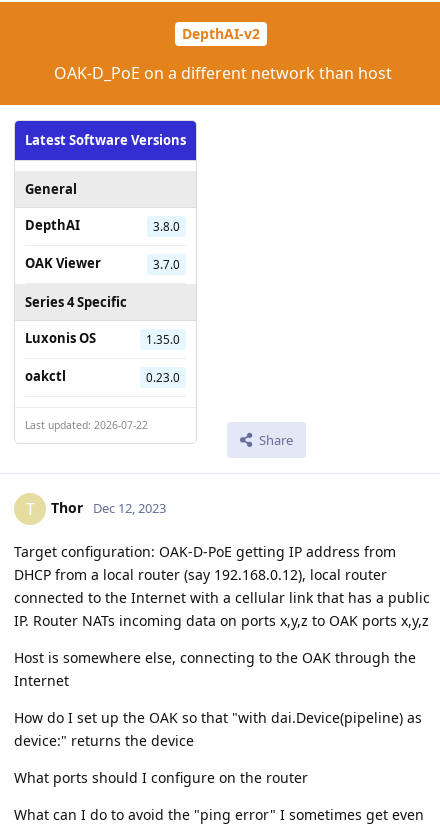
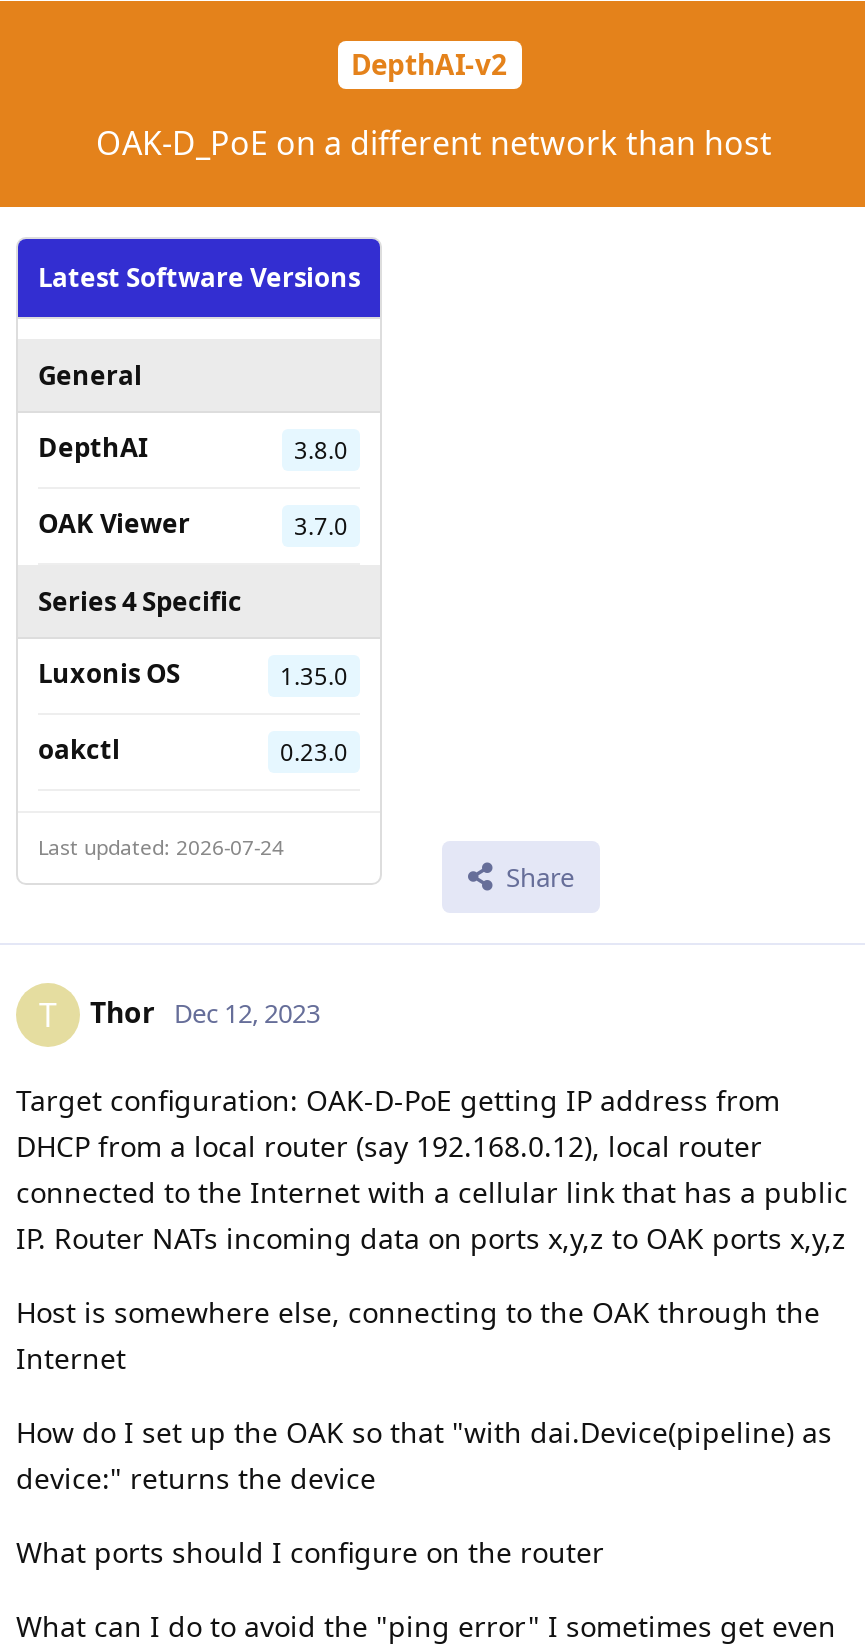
[25,418,148,432] Last updated: 2026-07-22 -> [38,833,284,861] Last updated: 2026-07-24

